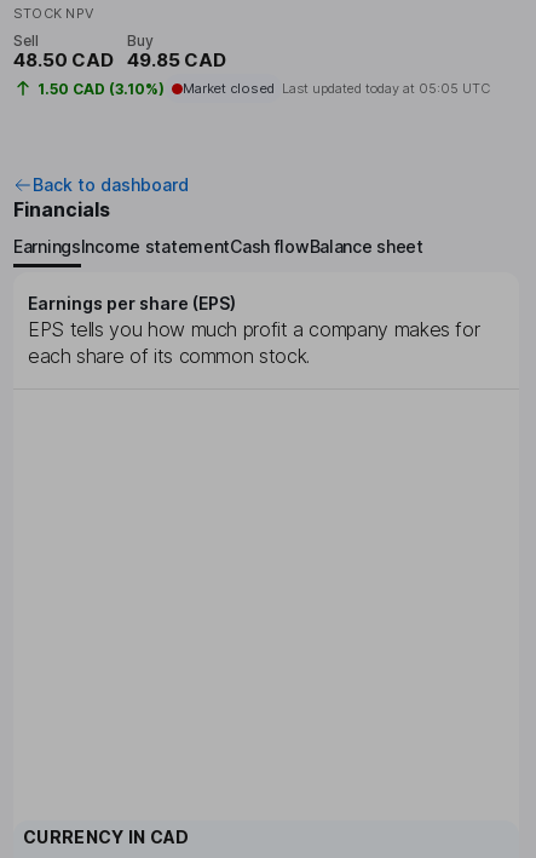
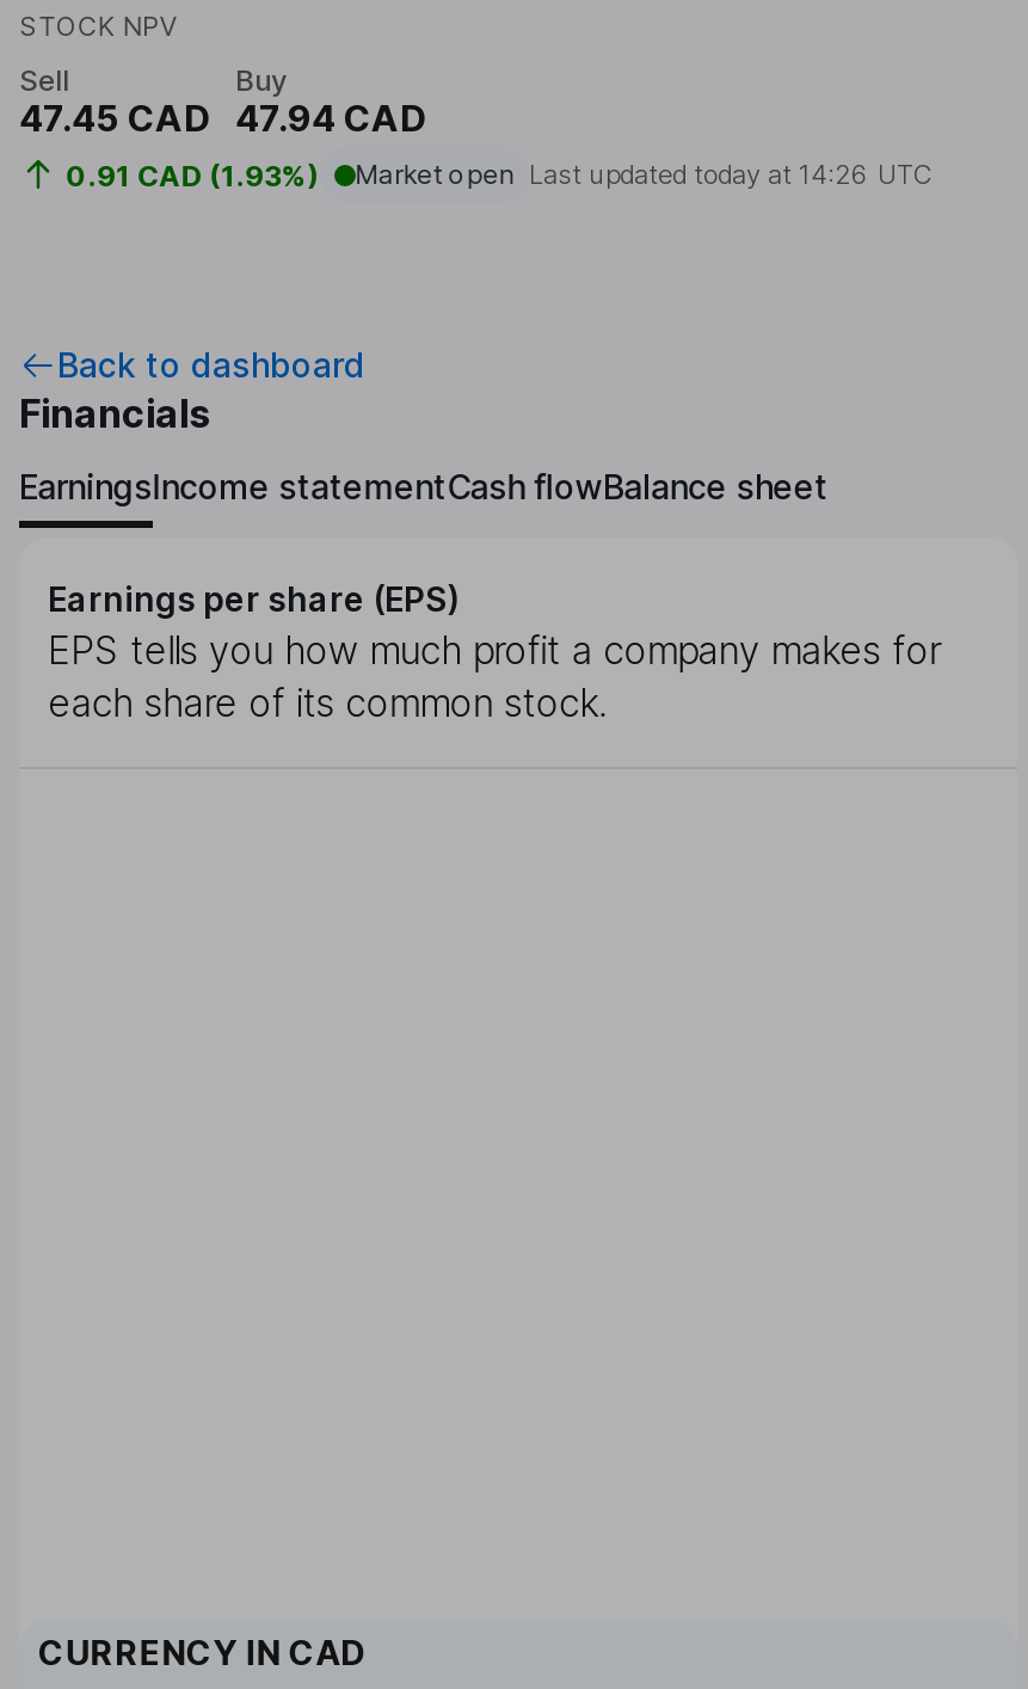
[13,49,114,72] 48.50 CAD -> [19,97,210,142] 47.45 CAD
[126,49,226,72] 49.85 CAD -> [235,97,426,142] 47.94 CAD
[37,80,164,98] 1.50 CAD (3.10%) -> [66,157,319,193] 0.91 CAD (1.93%)
[182,80,490,97] Market closed Last updated today at 05:05 UTC -> [355,159,932,192] Market open Last updated today at 14:26 UTC

